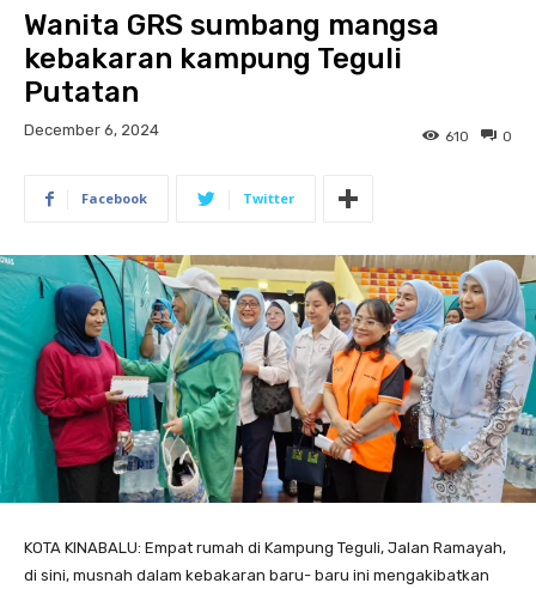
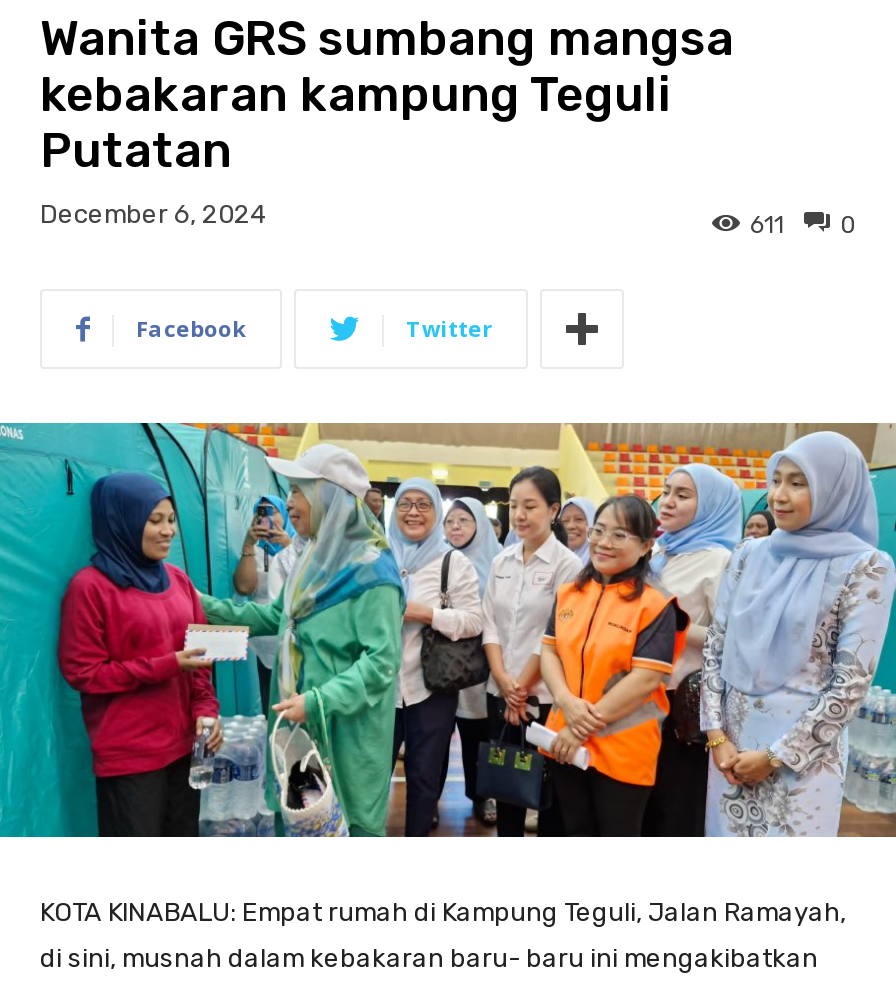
[445,128,512,145] 610 0 -> [750,211,856,239] 611 0

